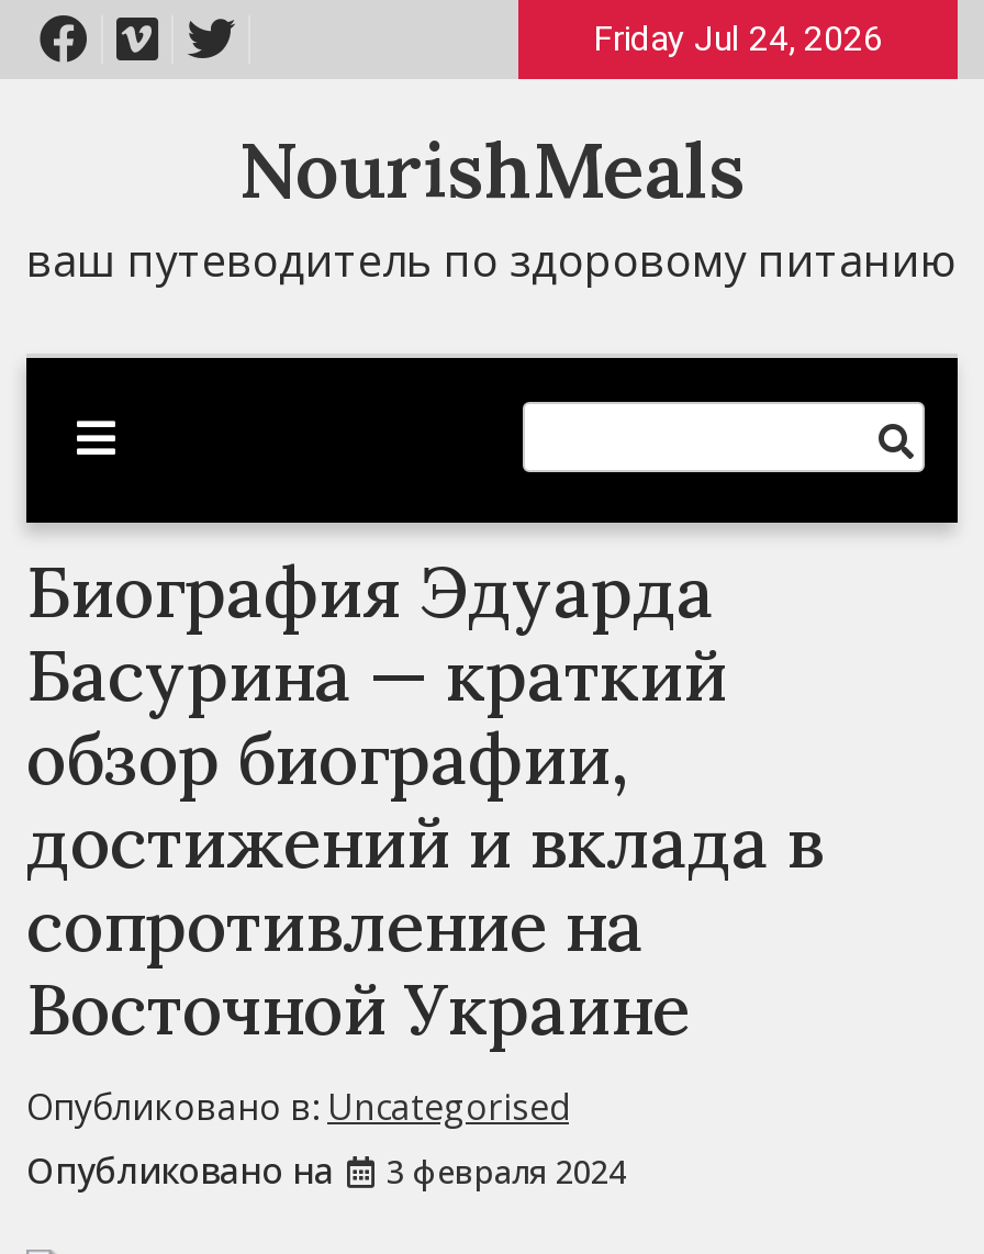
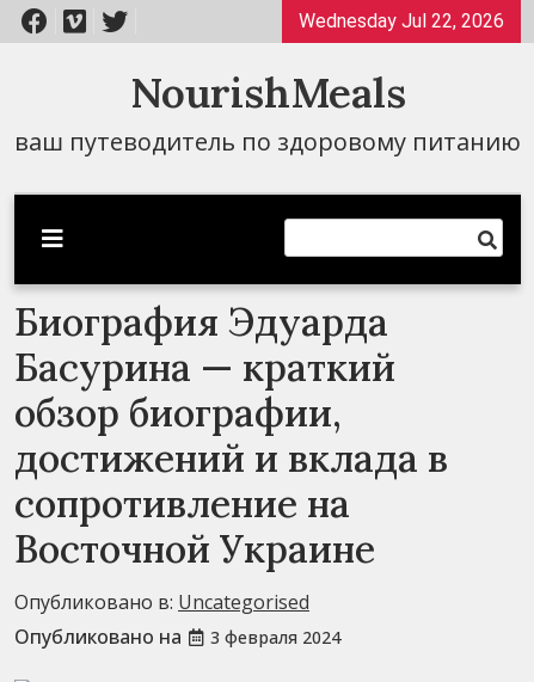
[593,18,883,59] Friday Jul 24, 2026 -> [299,10,504,32] Wednesday Jul 22, 2026

